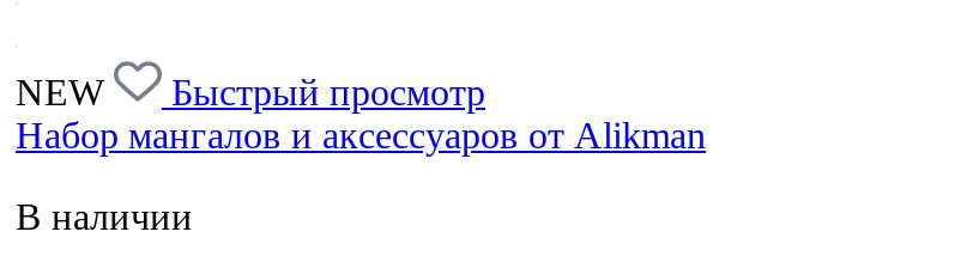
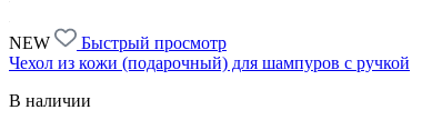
[16,115,706,156] Набор мангалов и аксессуаров от Alikman -> [9,53,410,72] Чехол из кожи (подарочный) для шампуров с ручкой

